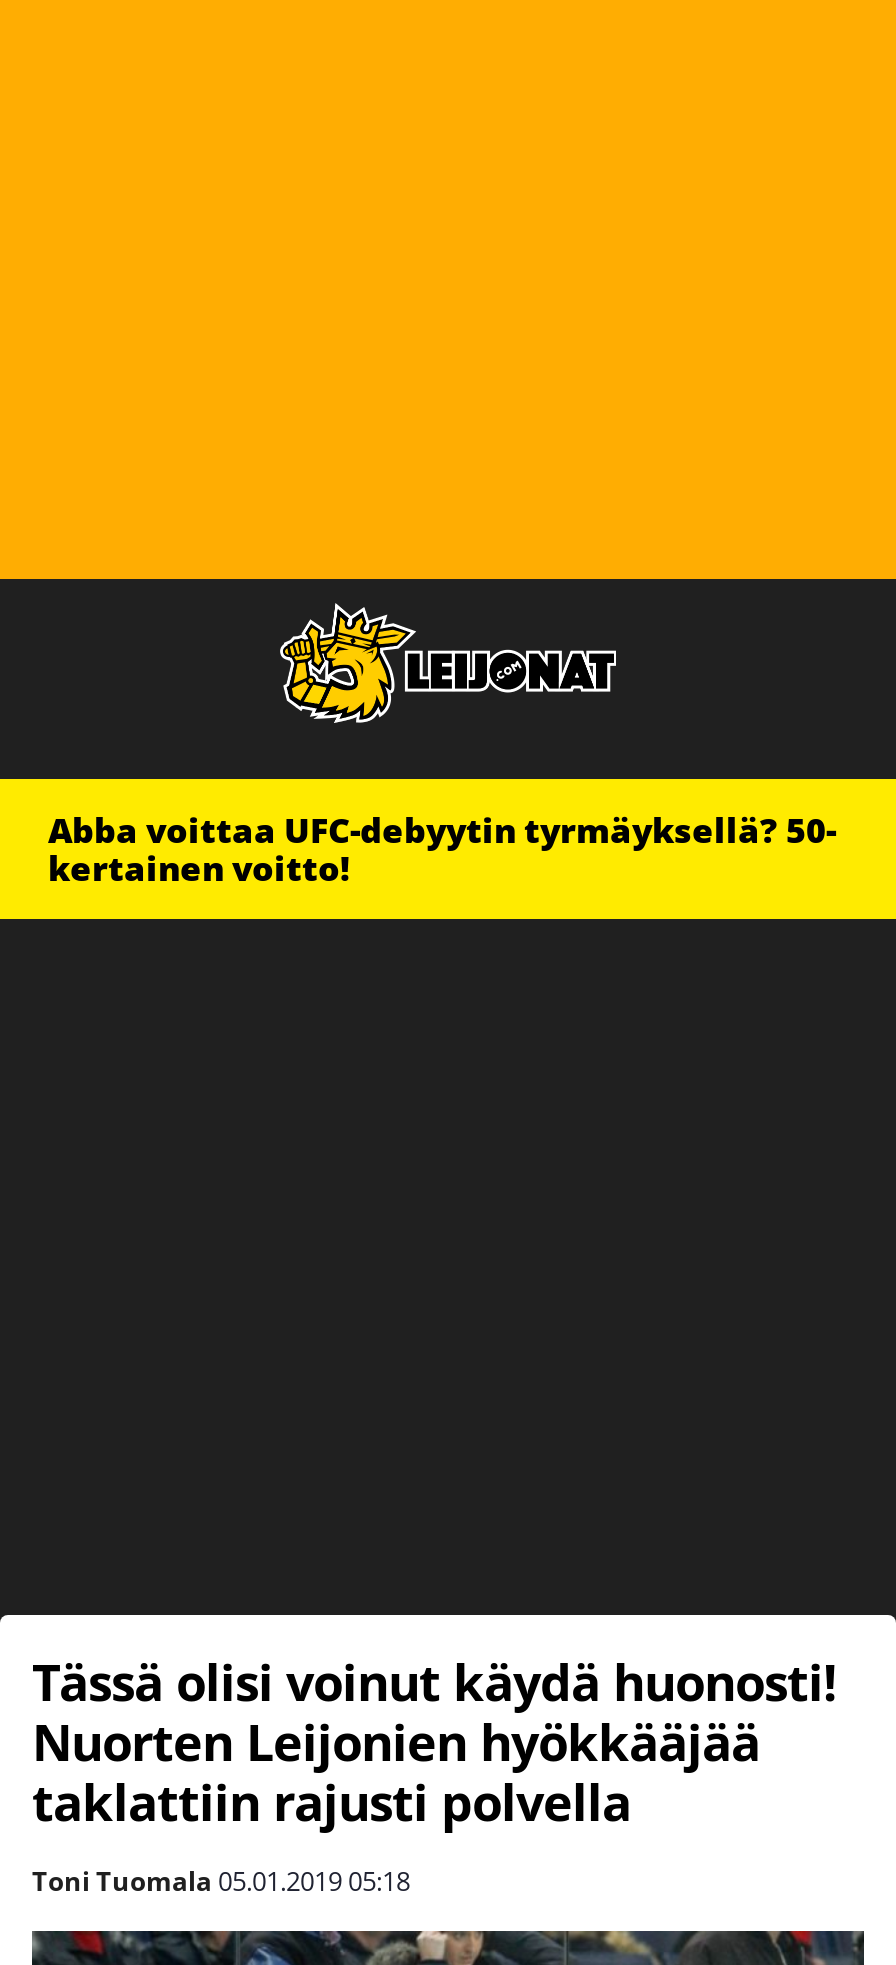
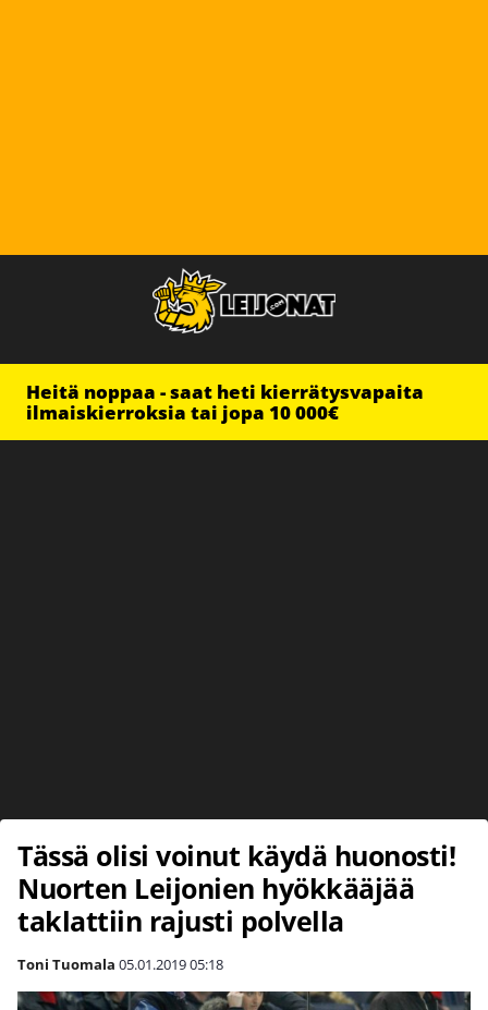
[48,807,836,891] Abba voittaa UFC-debyytin tyrmäyksellä? 50- | kertainen voitto! -> [26,379,424,425] Heitä noppaa - saat heti kierrätysvapaita | ilmaiskierroksia tai jopa 10 000€

